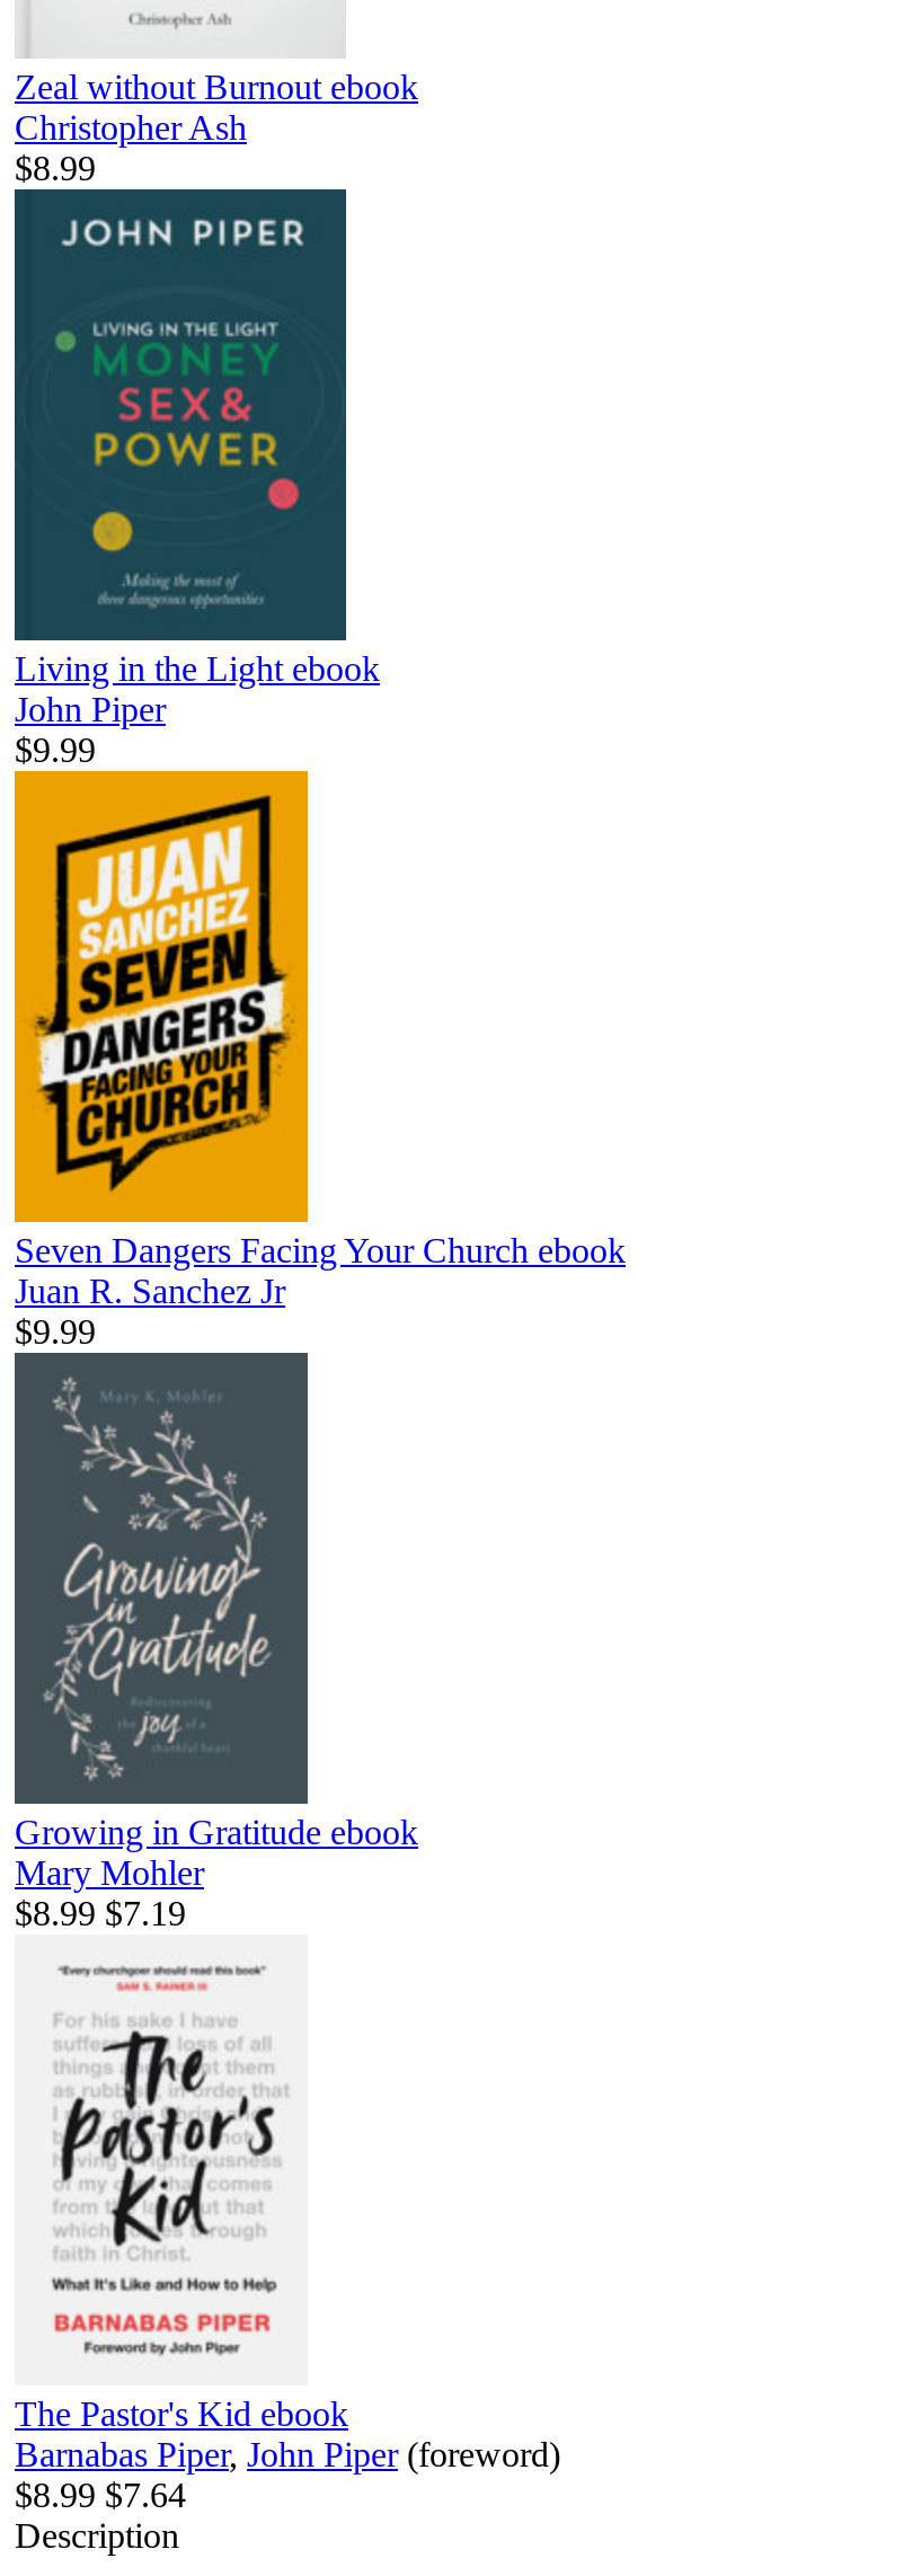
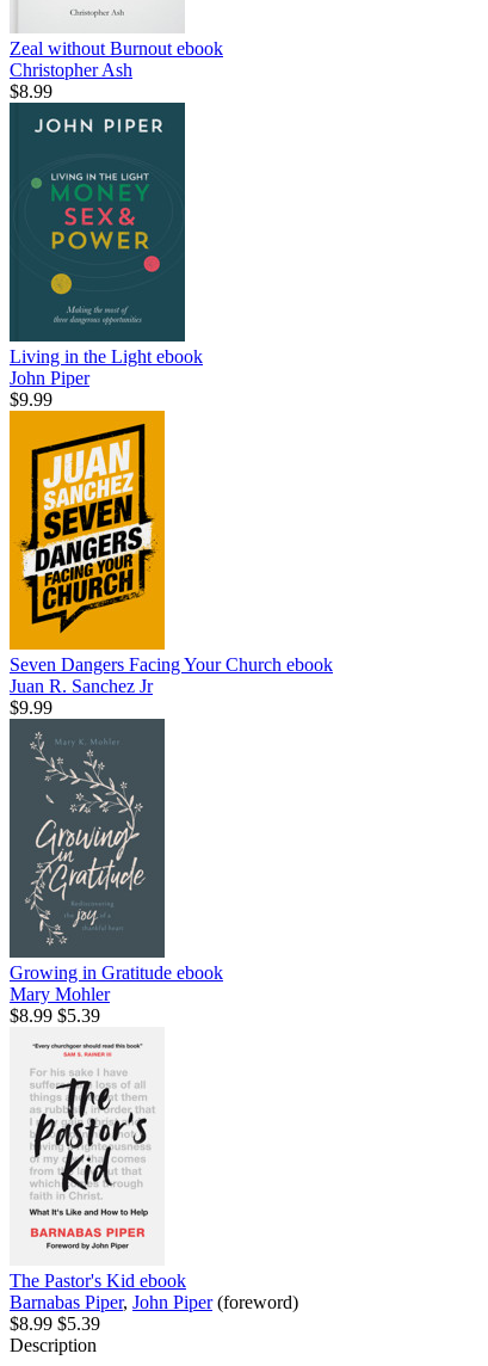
[15,1894,186,1932] $8.99 $7.19 -> [10,1005,100,1026] $8.99 $5.39
[15,2476,186,2514] $8.99 $7.64 -> [10,1313,100,1334] $8.99 $5.39

